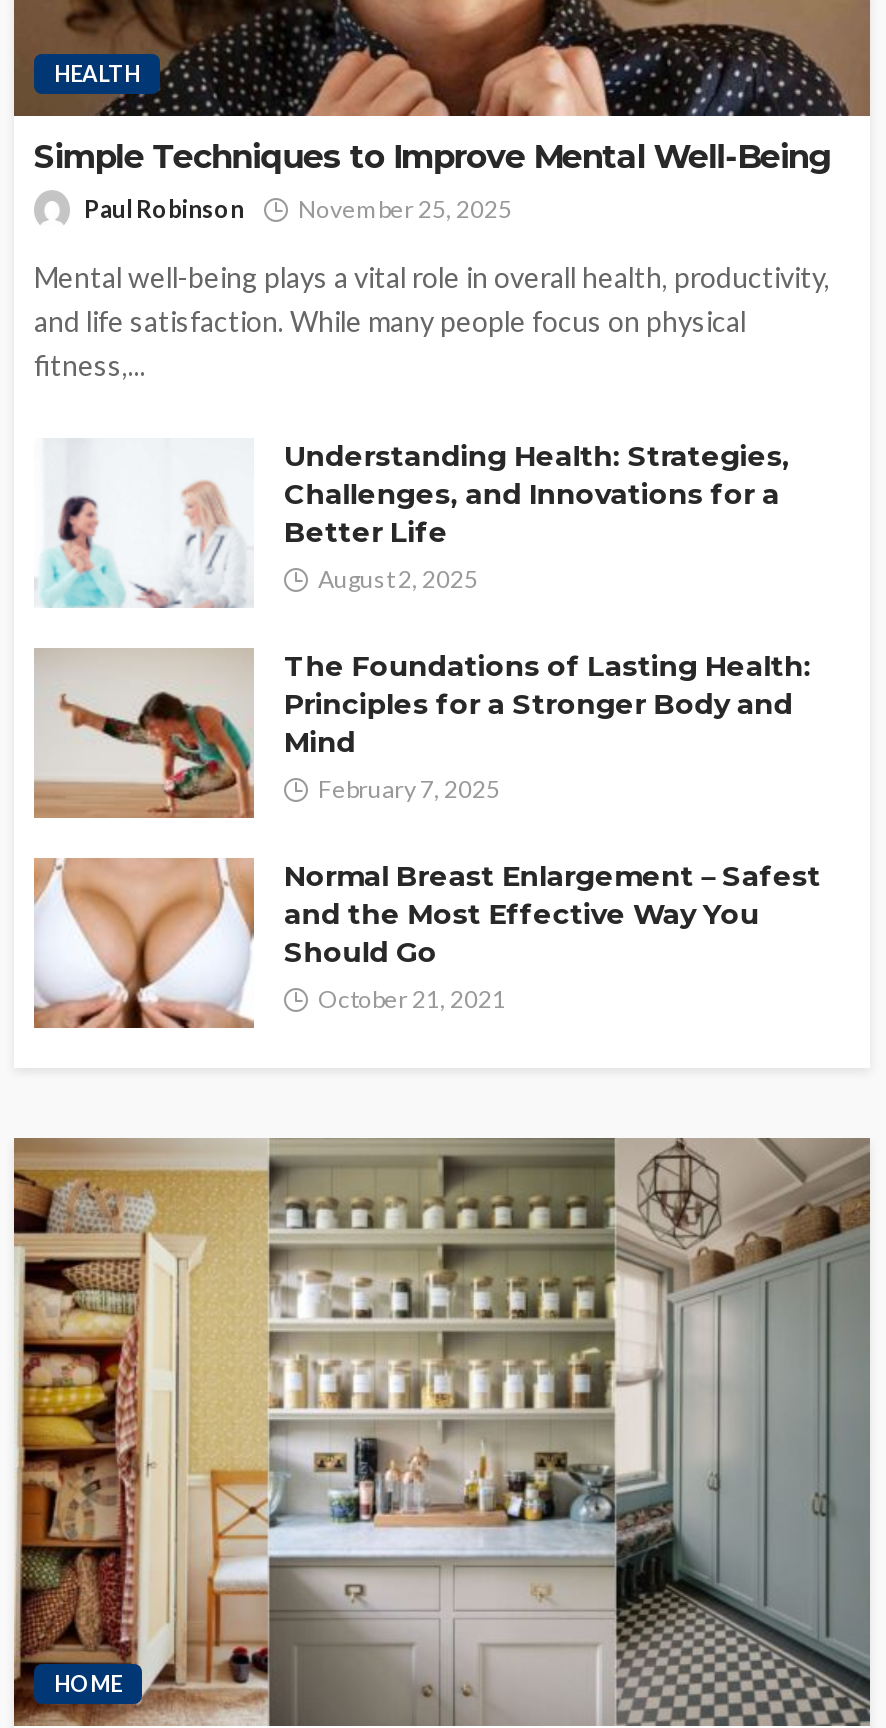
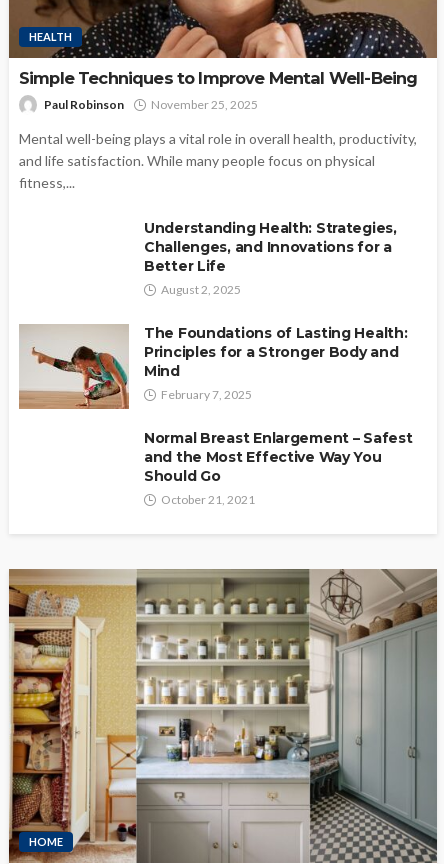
[38,478,250,610] [image] -> none
[32,856,256,1030] [image] -> none

